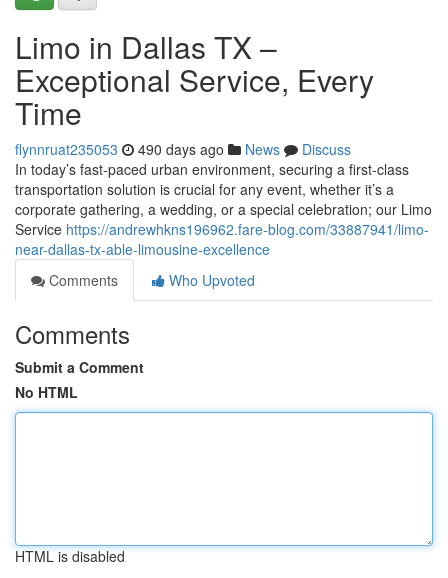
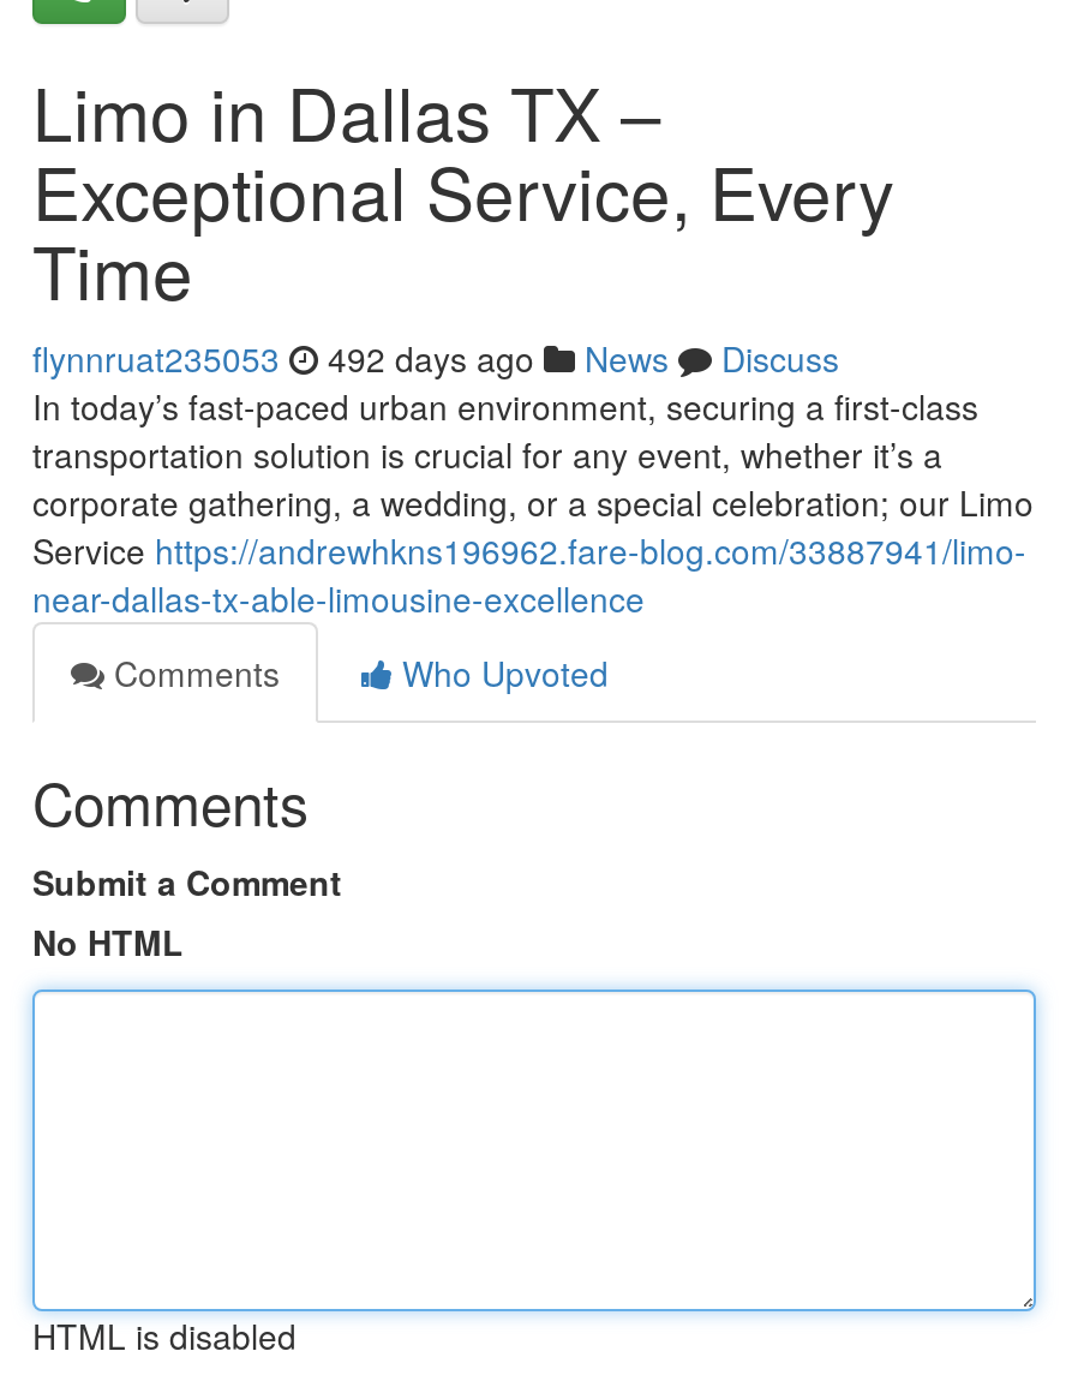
[15,139,351,159] flynnruat235053 490 days ago News Discuss -> [32,334,839,382] flynnruat235053 492 days ago News Discuss

